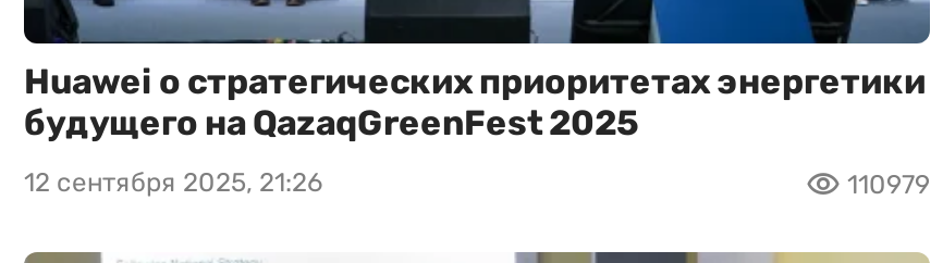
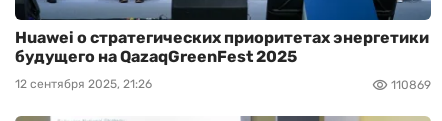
[847,170,930,200] 110979 -> [391,78,431,92] 110869

